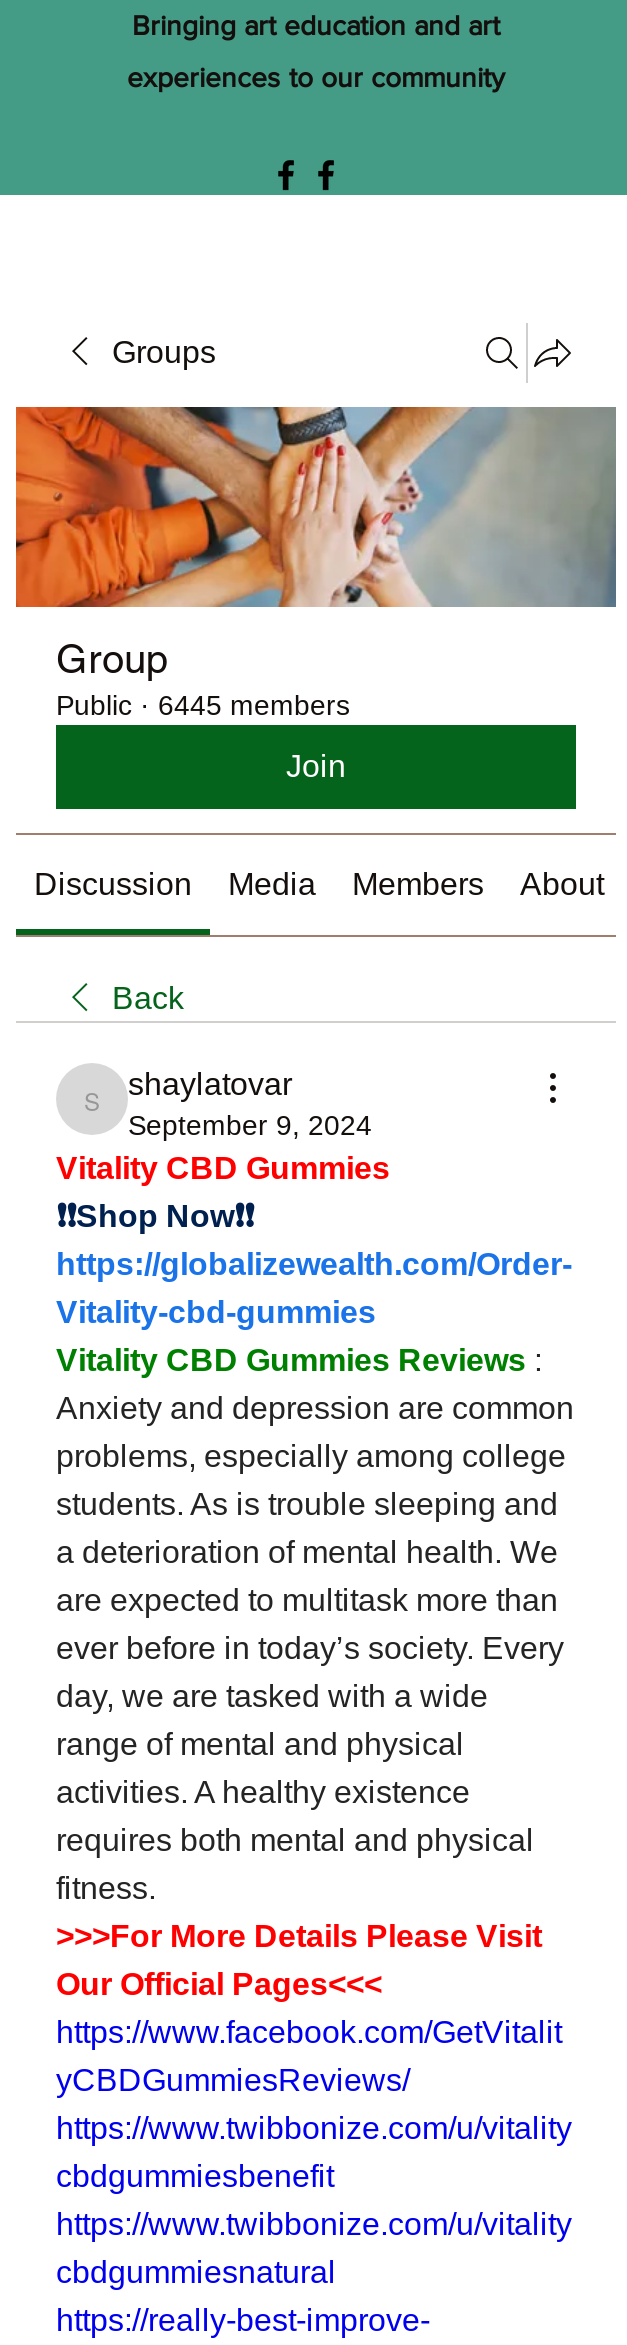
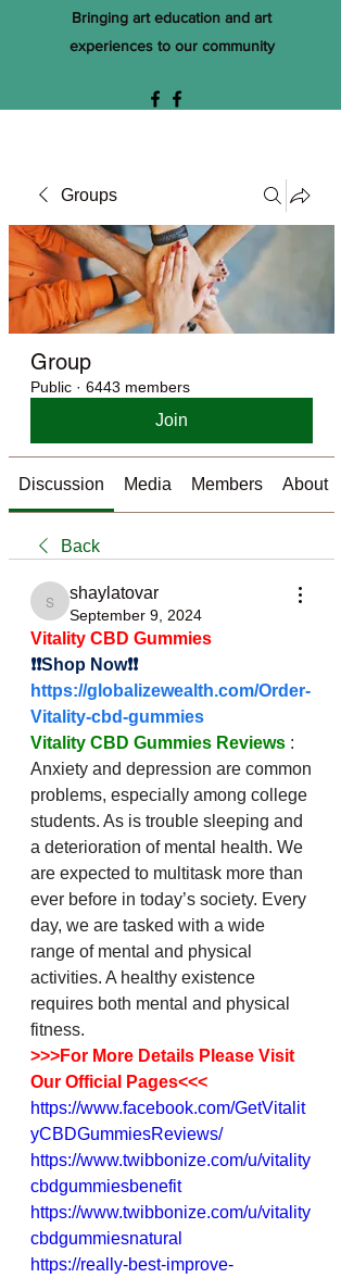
[56,689,350,721] Public · 6445 members -> [30,378,190,396] Public · 6443 members

